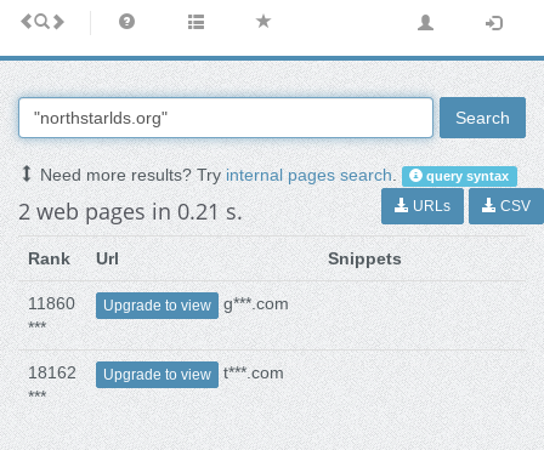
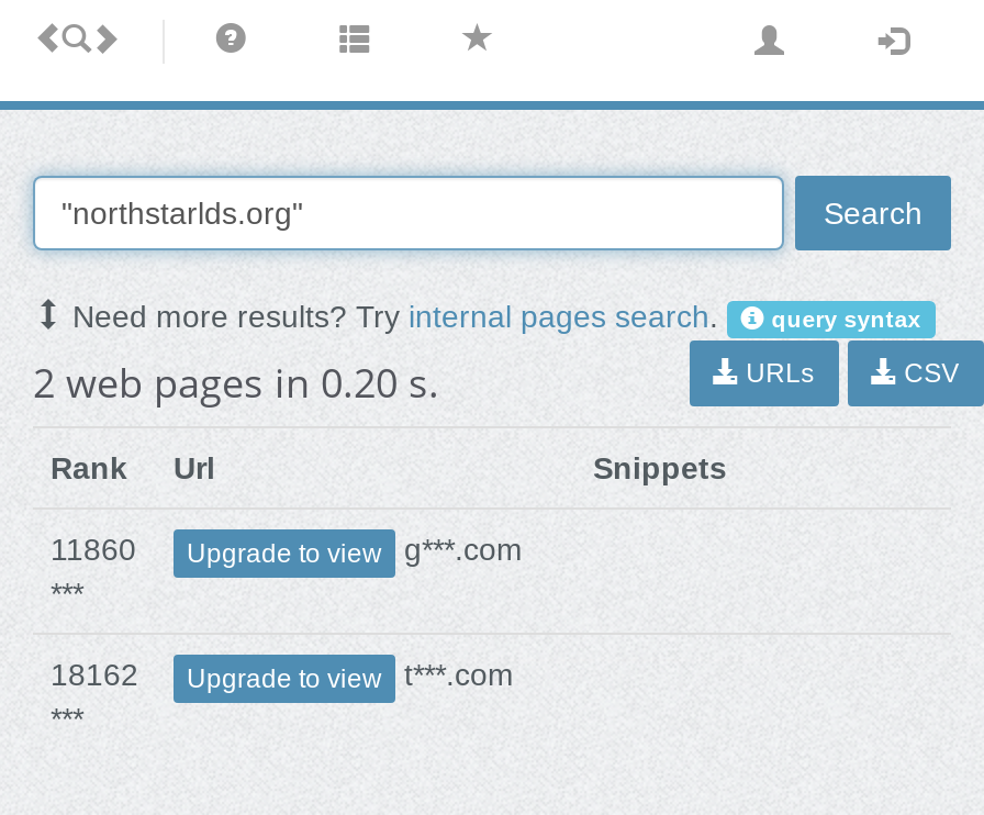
[18,197,243,226] 2 web pages in 0.21 s. -> [33,356,439,409] 2 web pages in 0.20 s.

